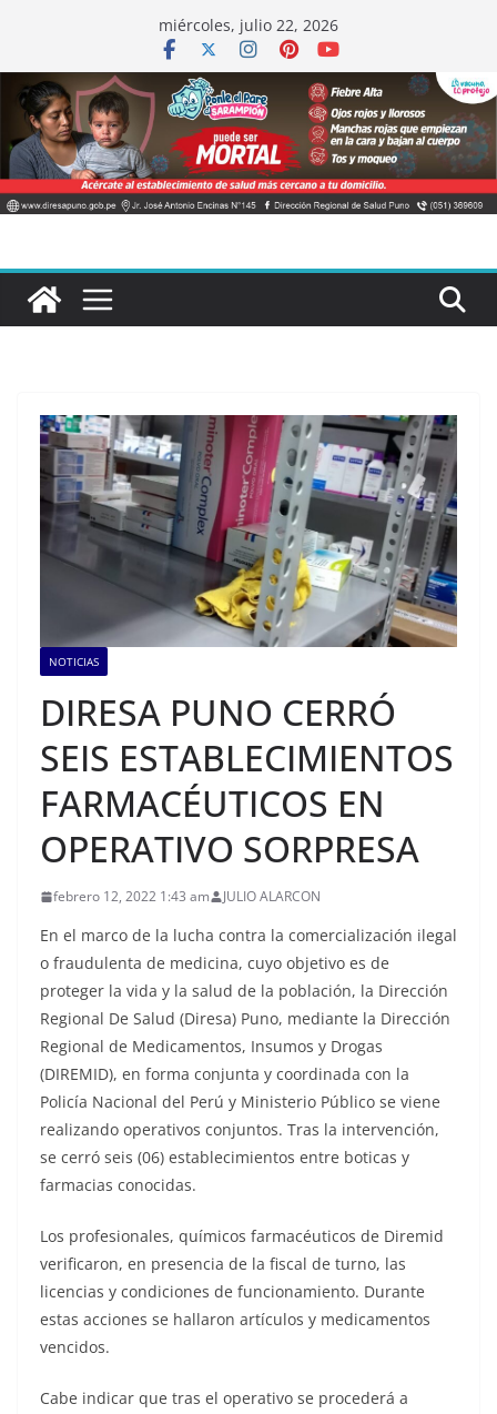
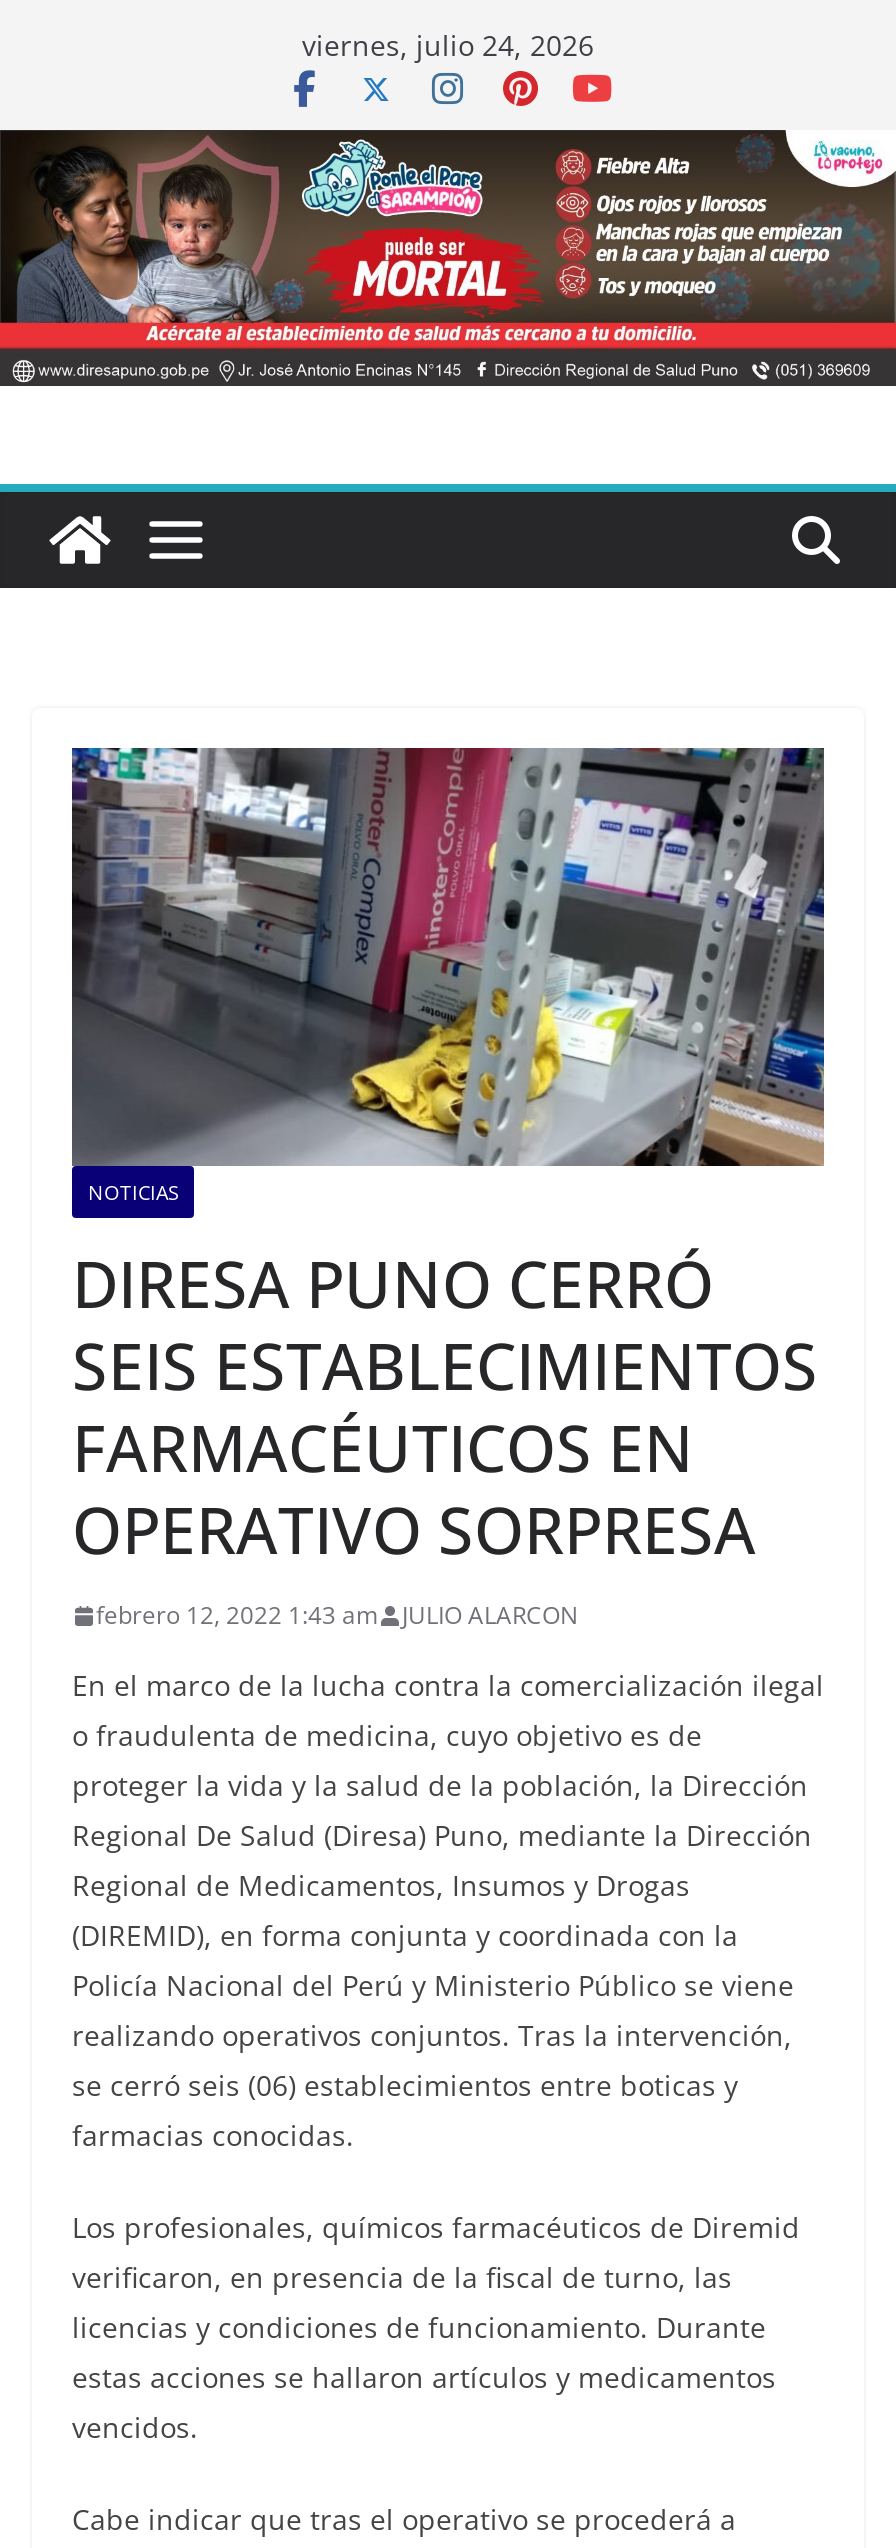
[159,14,338,36] miércoles, julio 22, 2026 -> [302,26,594,64] viernes, julio 24, 2026

